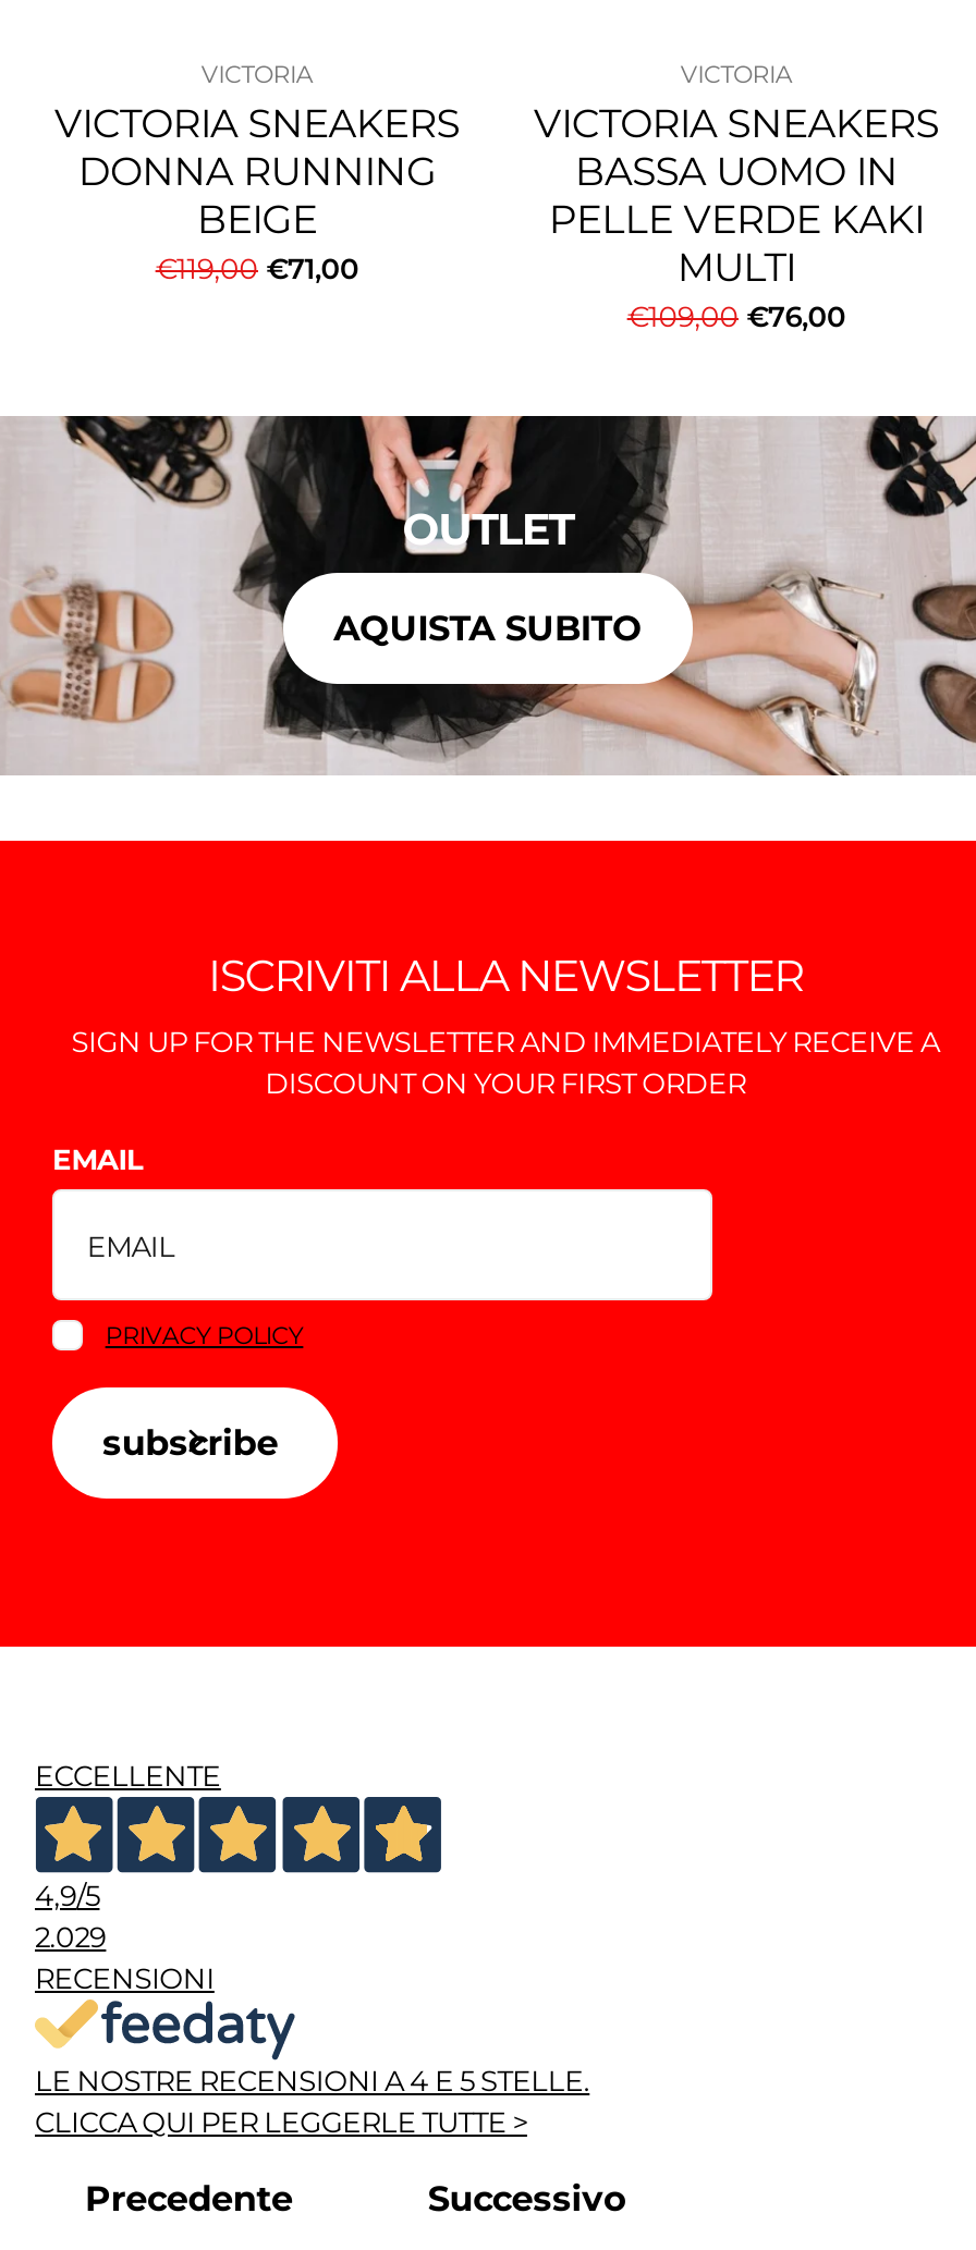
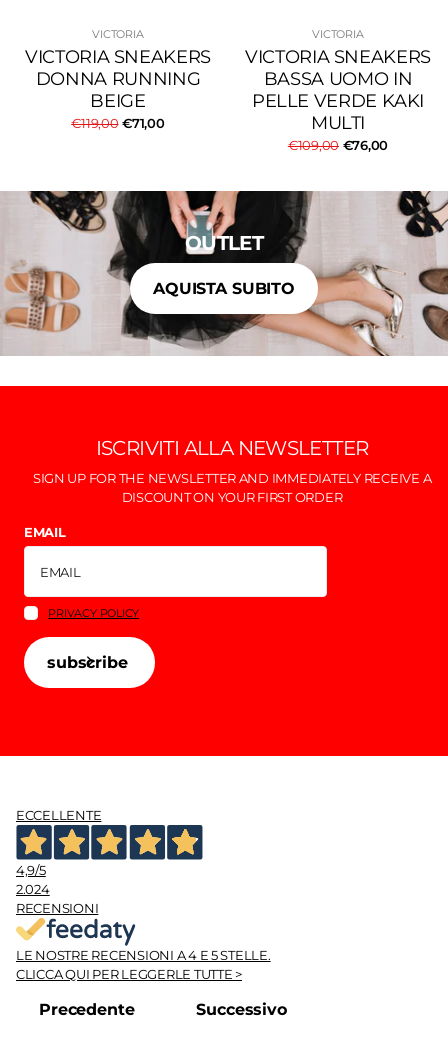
[35,1919,106,1954] 2.029 -> [16,881,50,897] 2.024

